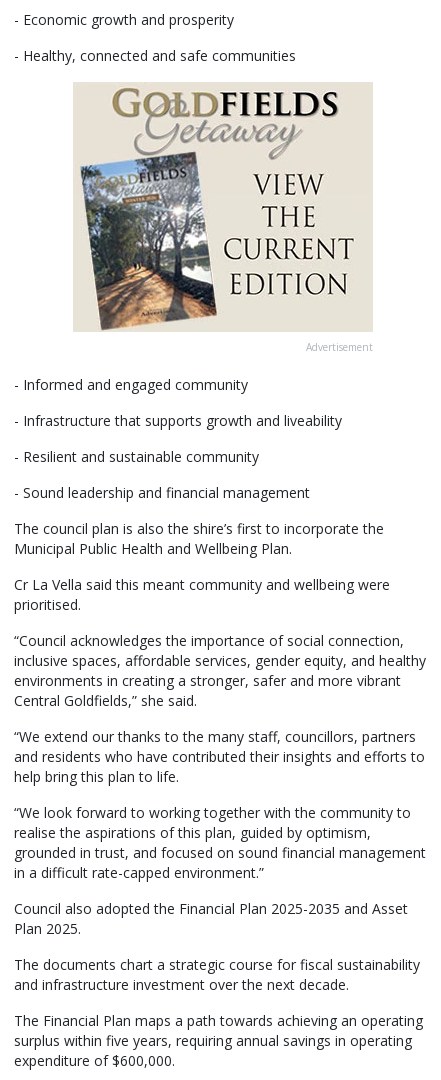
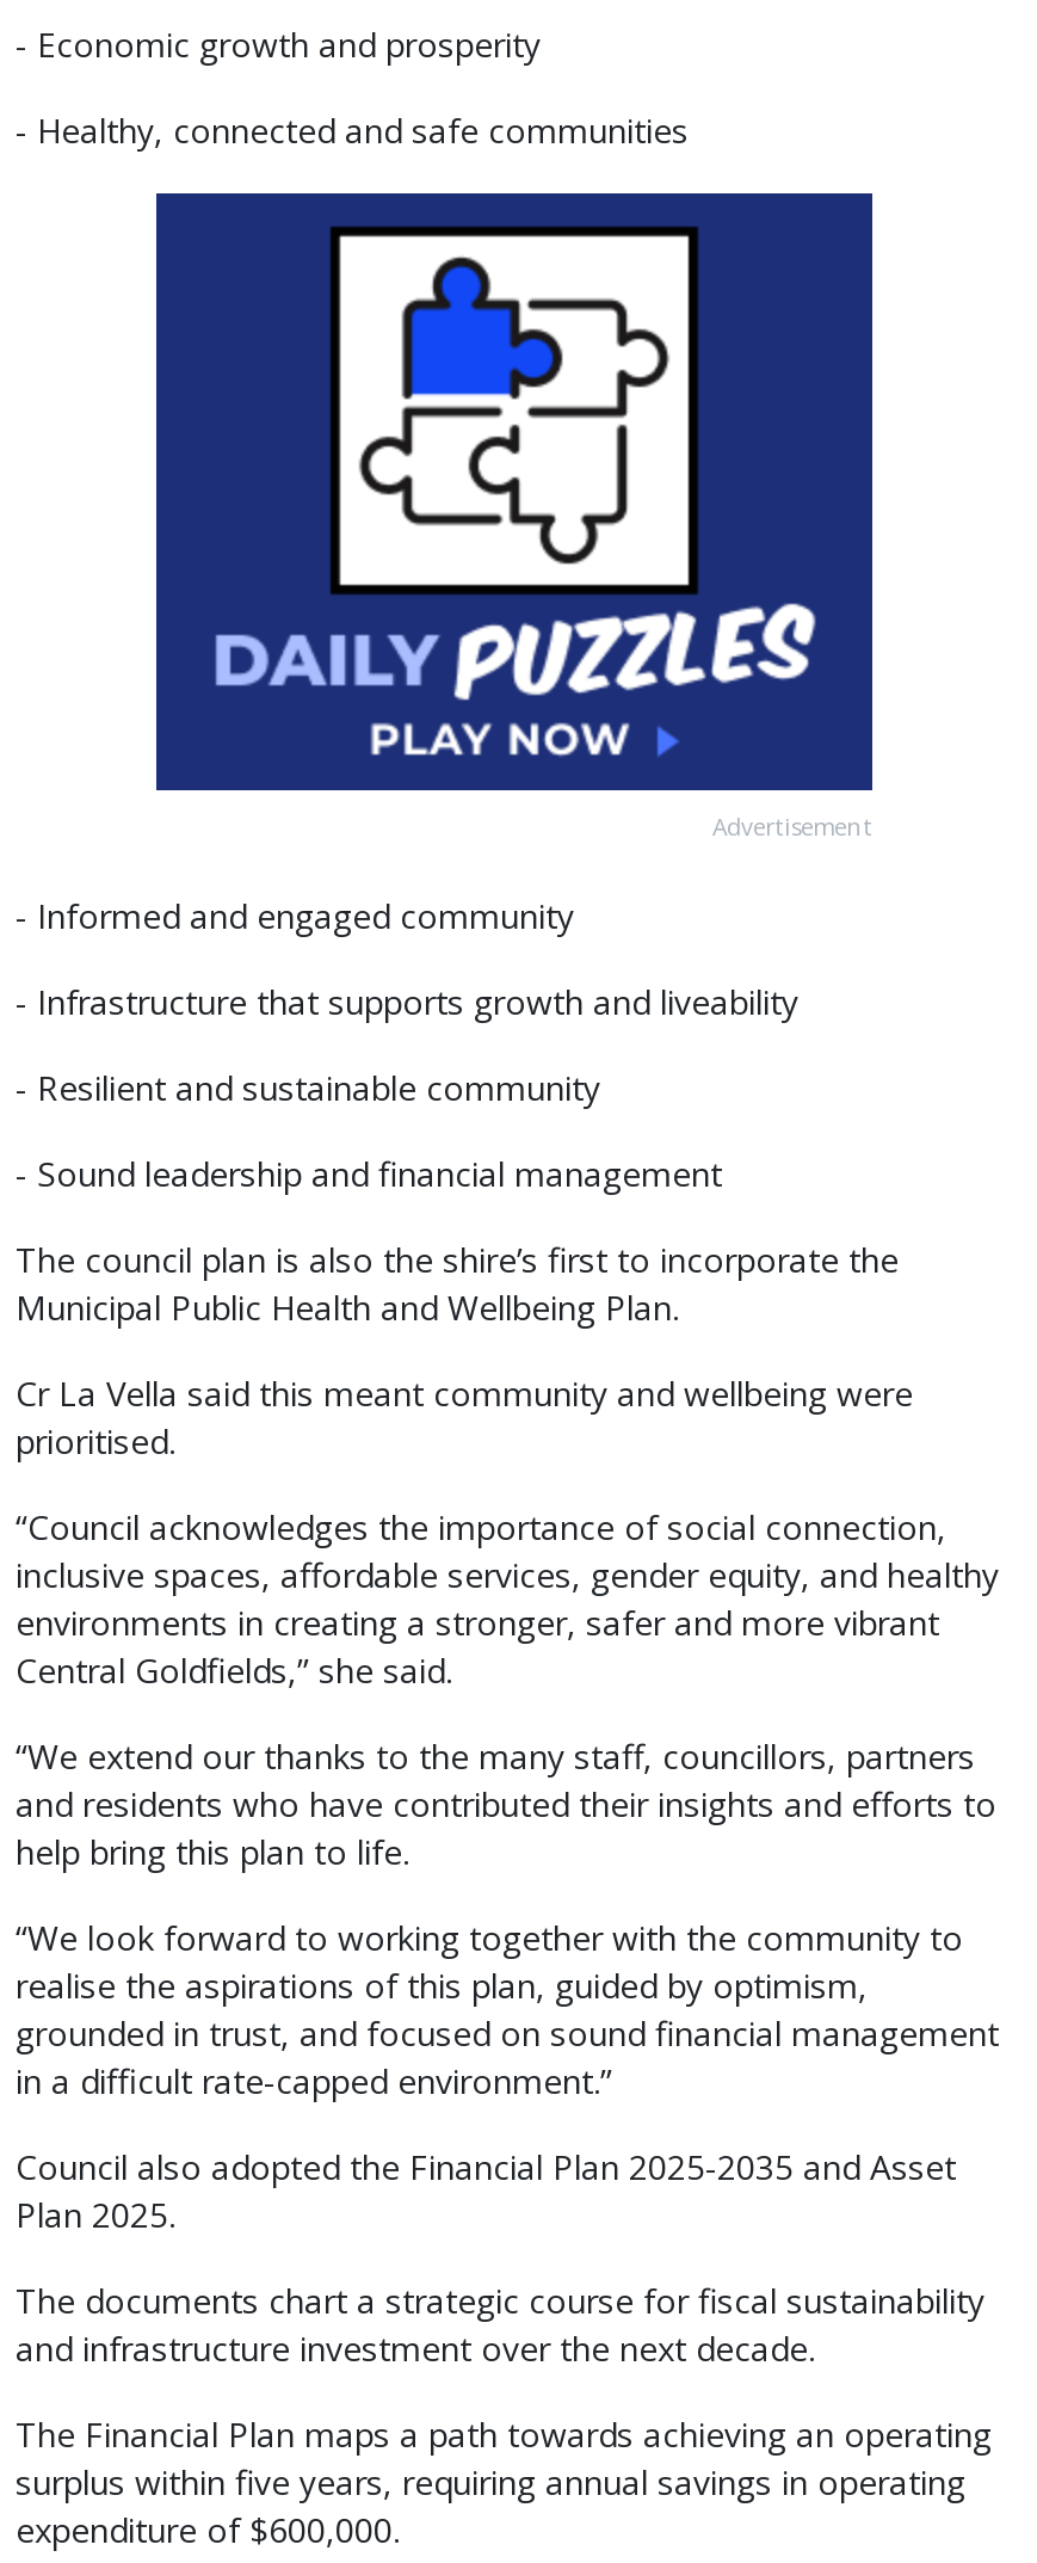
[73,82,373,332] [image] -> [154,191,875,793] [image]

